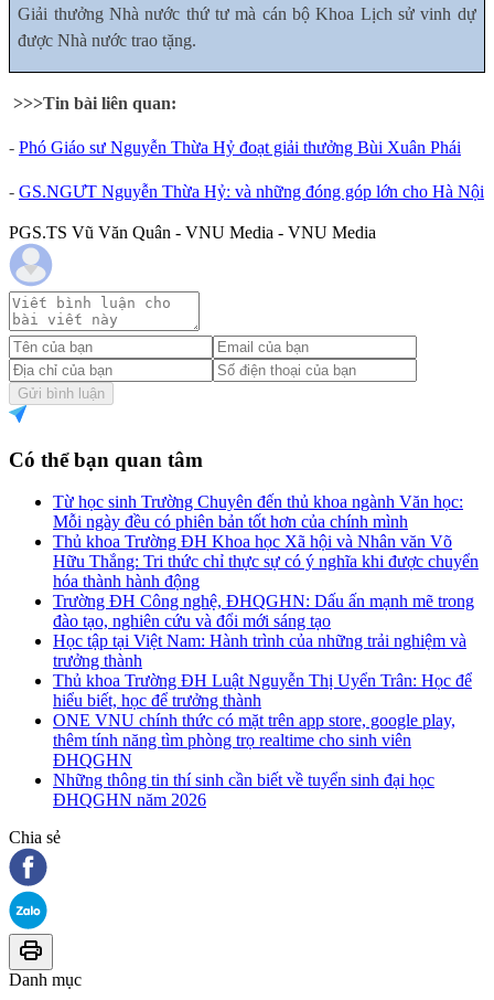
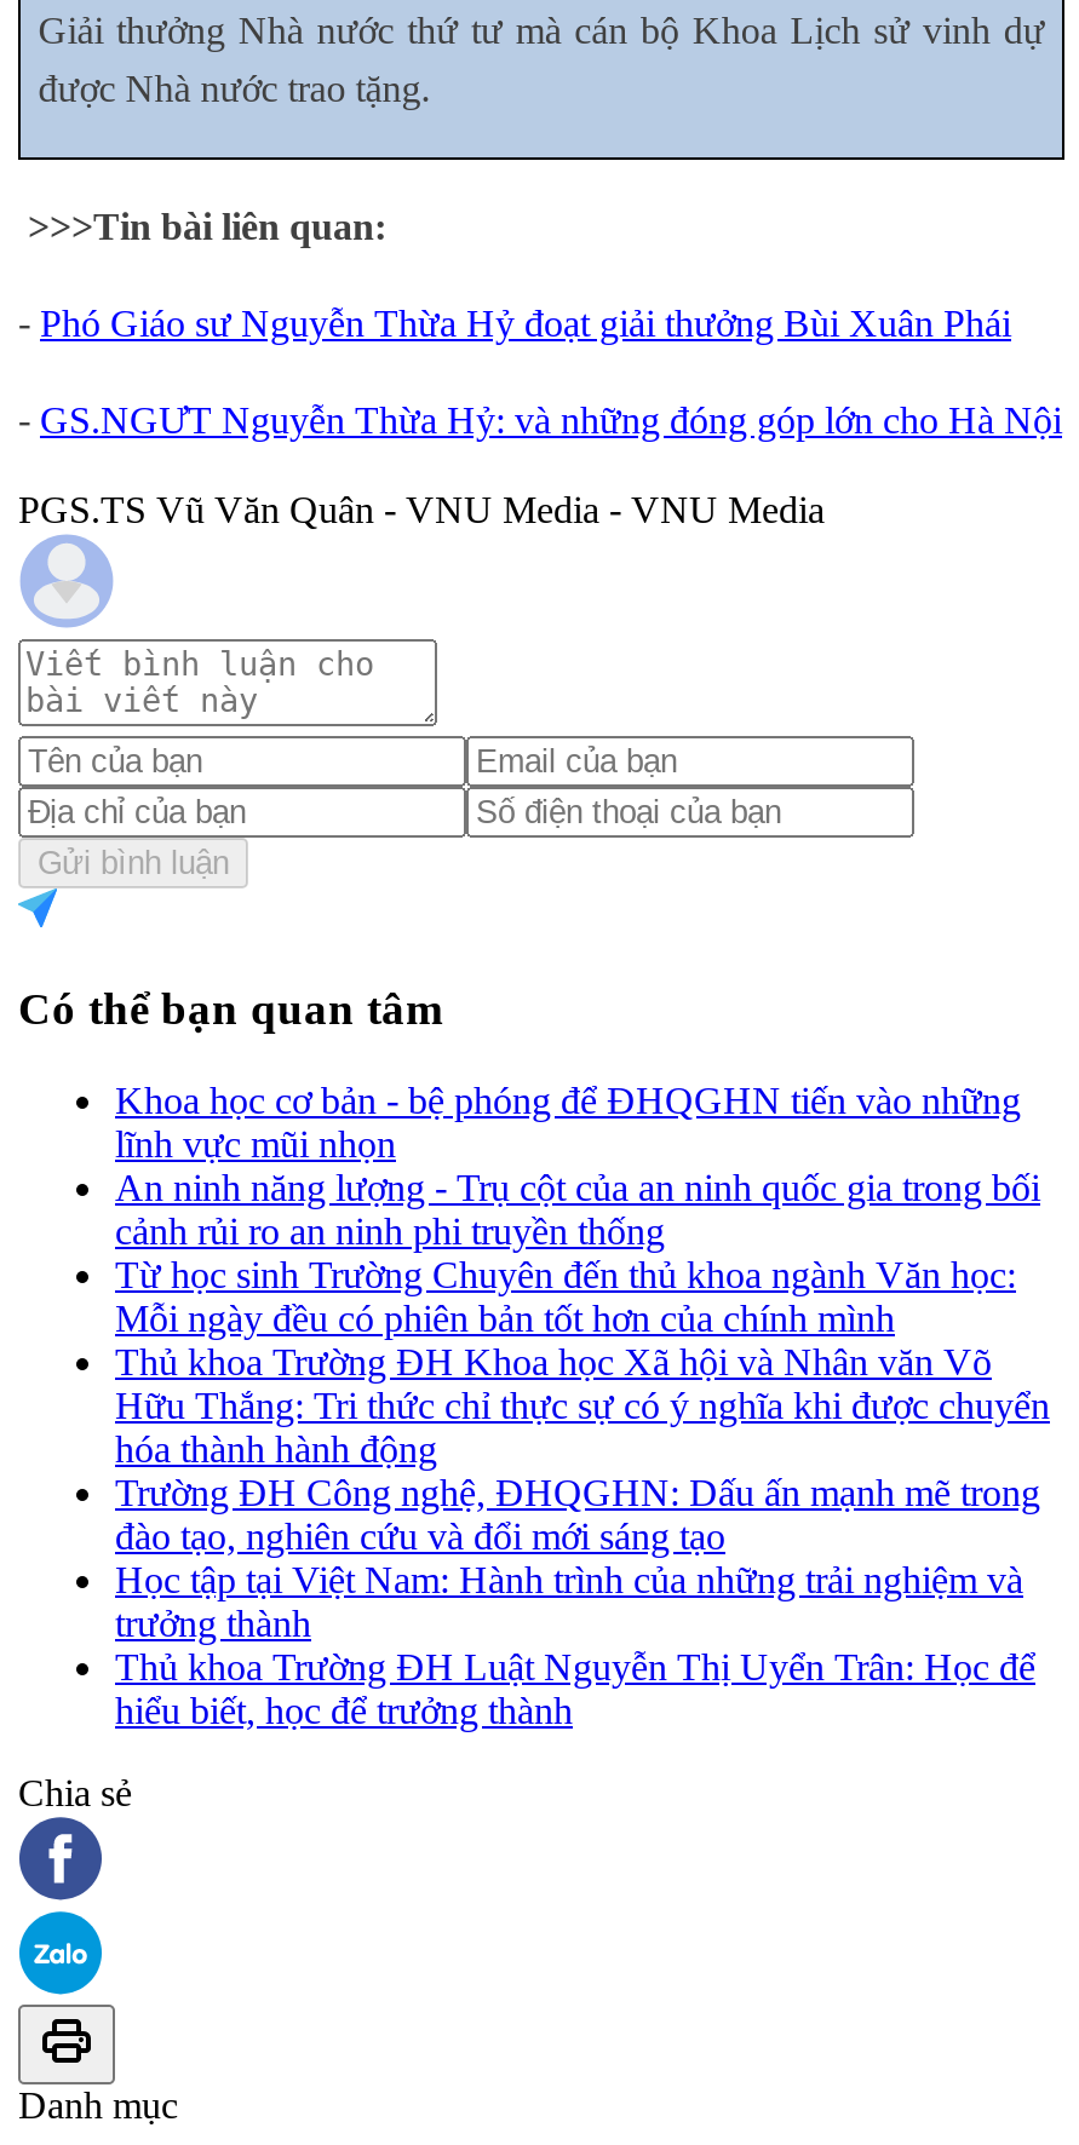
none -> [115,1080,1040,1252] Khoa học cơ bản - bệ phóng để ĐHQGHN tiến vào những | lĩnh vực mũi nhọn | An ninh năng lượng - Trụ cột của an ninh quốc gia trong bối | cảnh rủi ro an ninh phi truyền thống
moved [53,492,479,710] -> [115,1255,1050,1731]: Từ học sinh Trường Chuyên đến thủ khoa ngành Văn học: | Mỗi ngày đều có phiên bản tốt hơn của chính mình | Thủ khoa Trường ĐH Khoa học Xã hội và Nhân văn Võ | ... | Thủ khoa Trường ĐH Luật Nguyễn Thị Uyển Trân: Học để | hiểu biết, học để trưởng thành
[53,711,455,809] ONE VNU chính thức có mặt trên app store, google play, | thêm tính năng tìm phòng trọ realtime cho sinh viên | ĐHQGHN | Những thông tin thí sinh cần biết về tuyển sinh đại học | ĐHQGHN năm 2026 -> none

